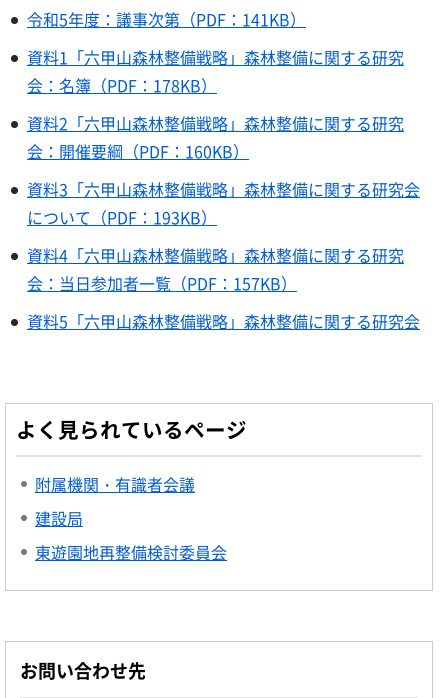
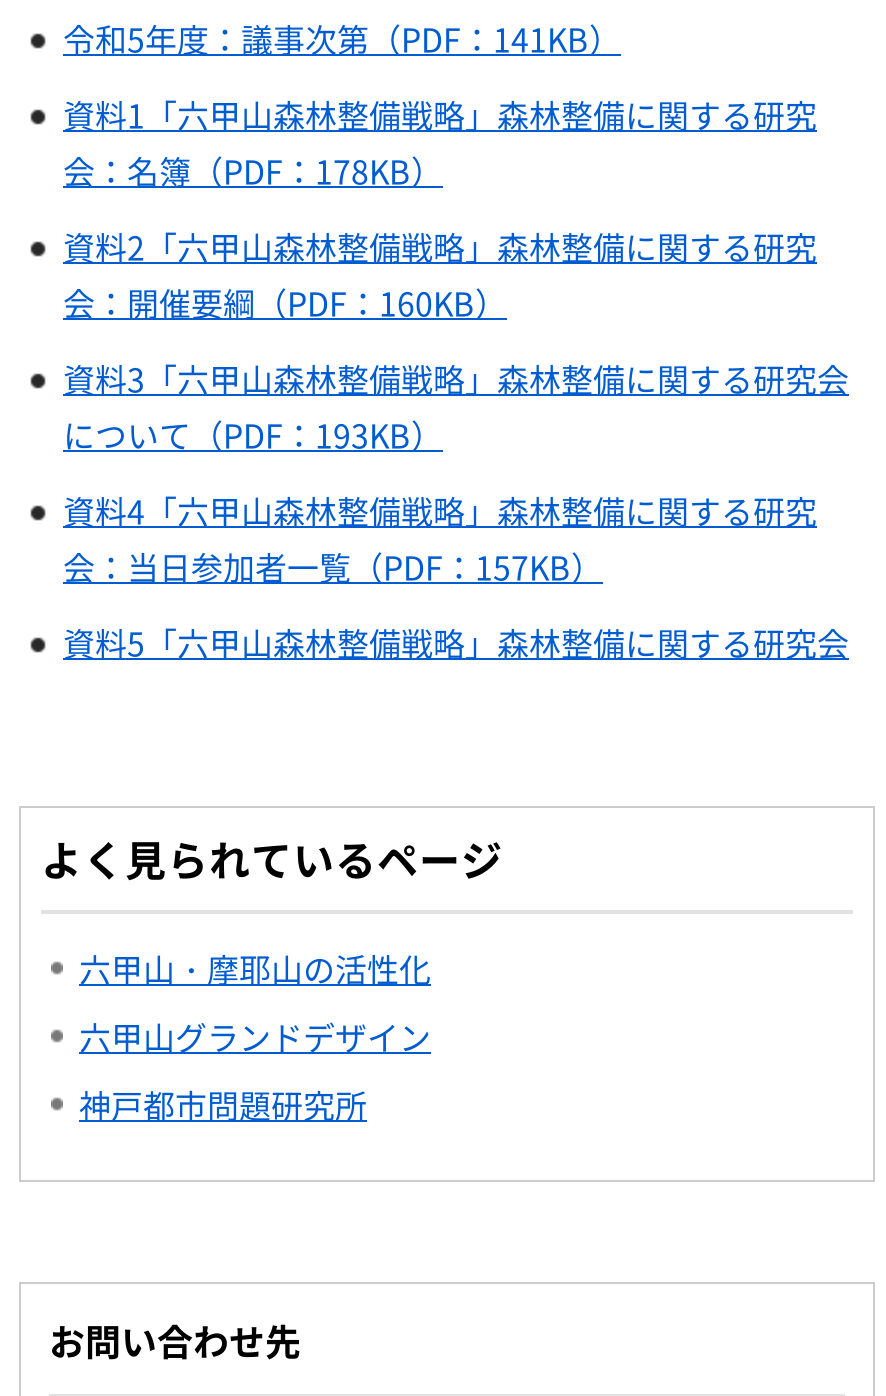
[35,472,227,564] 附属機関・有識者会議 | 建設局 | 東遊園地再整備検討委員会 -> [79,944,431,1128] 六甲山・摩耶山の活性化 | 六甲山グランドデザイン | 神戸都市問題研究所

